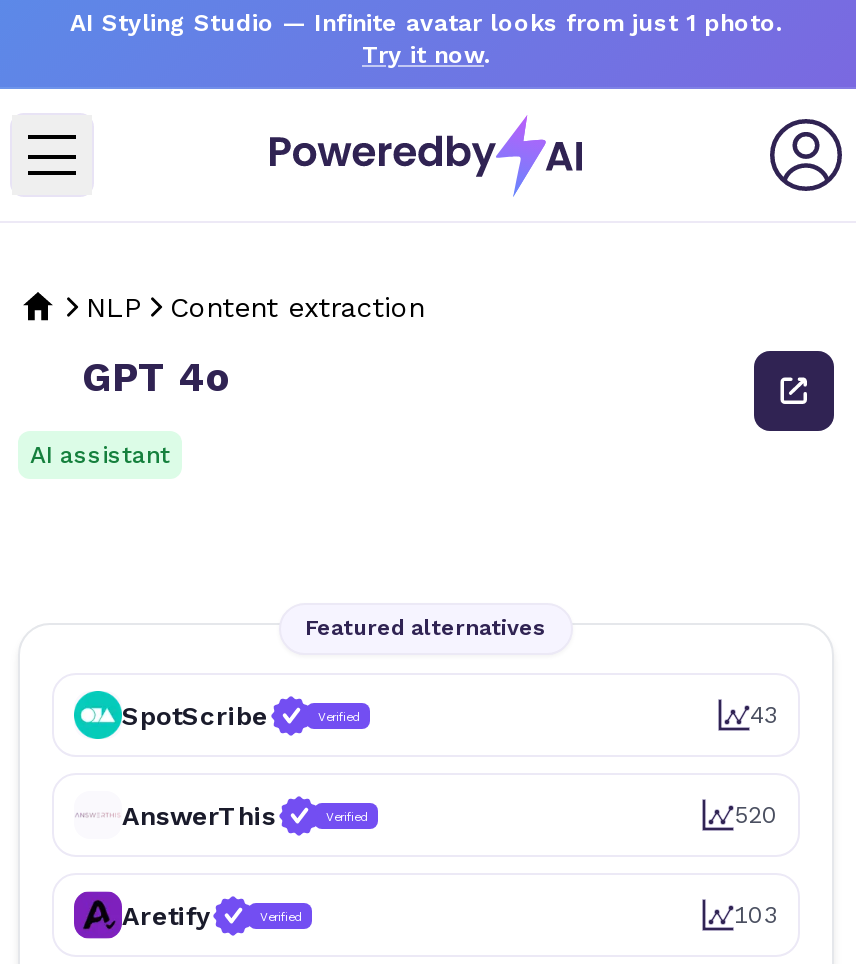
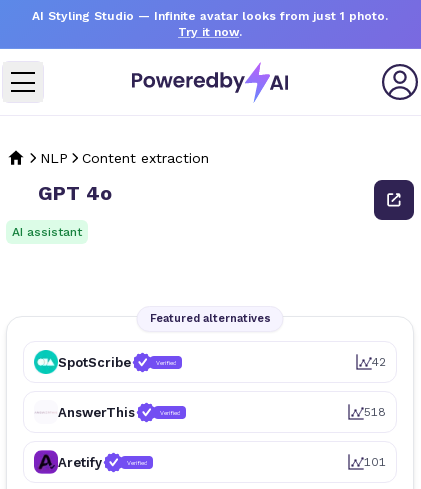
[750,701,778,729] 43 -> [372,355,386,369] 42
[734,801,778,829] 520 -> [364,405,386,419] 518
[734,901,778,929] 103 -> [364,455,386,469] 101

